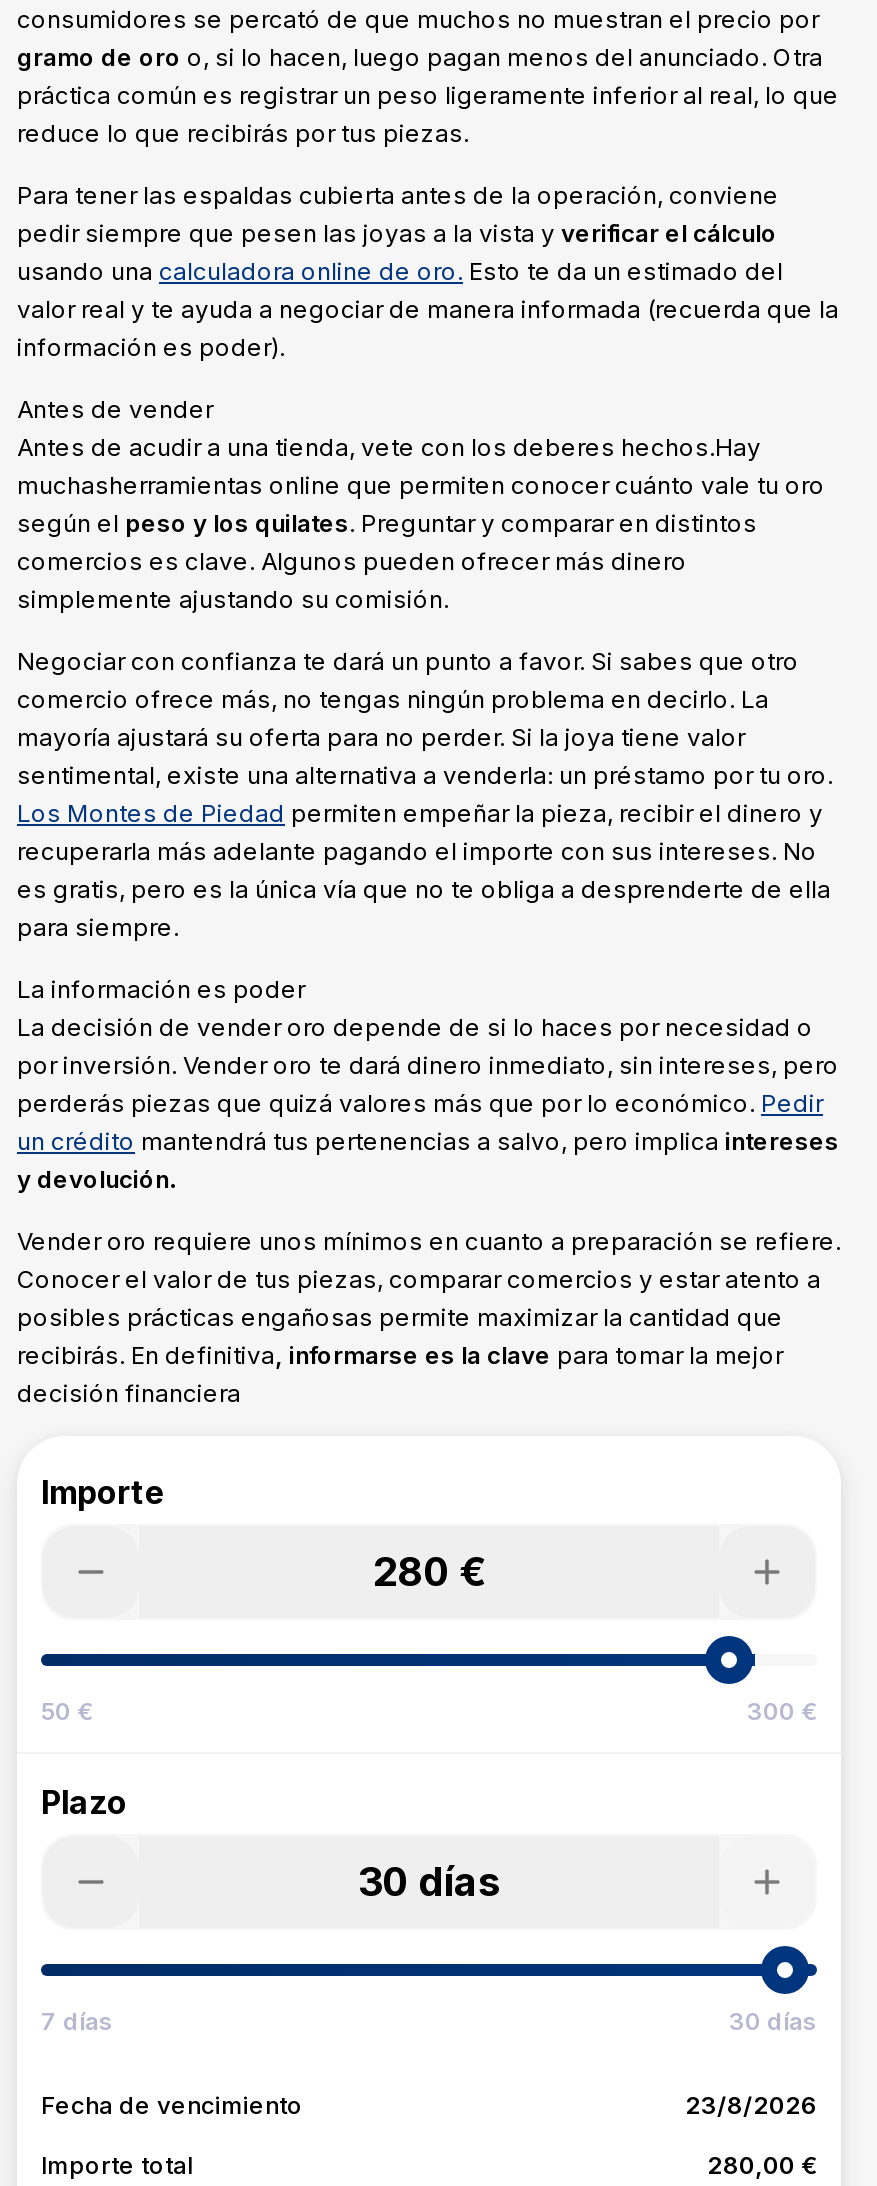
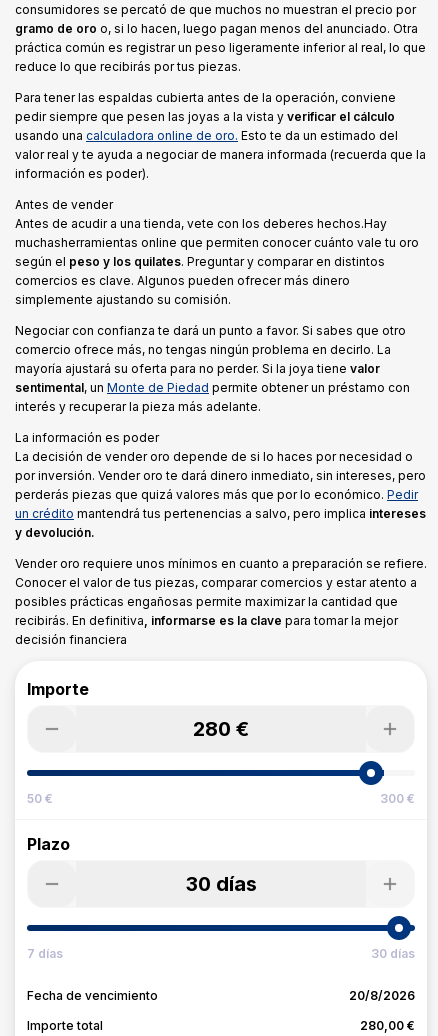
[17,761,833,943] sentimental, existe una alternativa a venderla: un préstamo por tu oro. | Los Montes de Piedad permiten empeñar la pieza, recibir el dinero y | recuperarla más adelante pagando el importe con sus intereses. No | es gratis, pero es la única vía que no te obliga a desprenderte de ella | para siempre. -> [15,380,410,414] sentimental, un Monte de Piedad permite obtener un préstamo con | interés y recuperar la pieza más adelante.
[685,2091,817,2121] 23/8/2026 -> [349,988,415,1003] 20/8/2026

